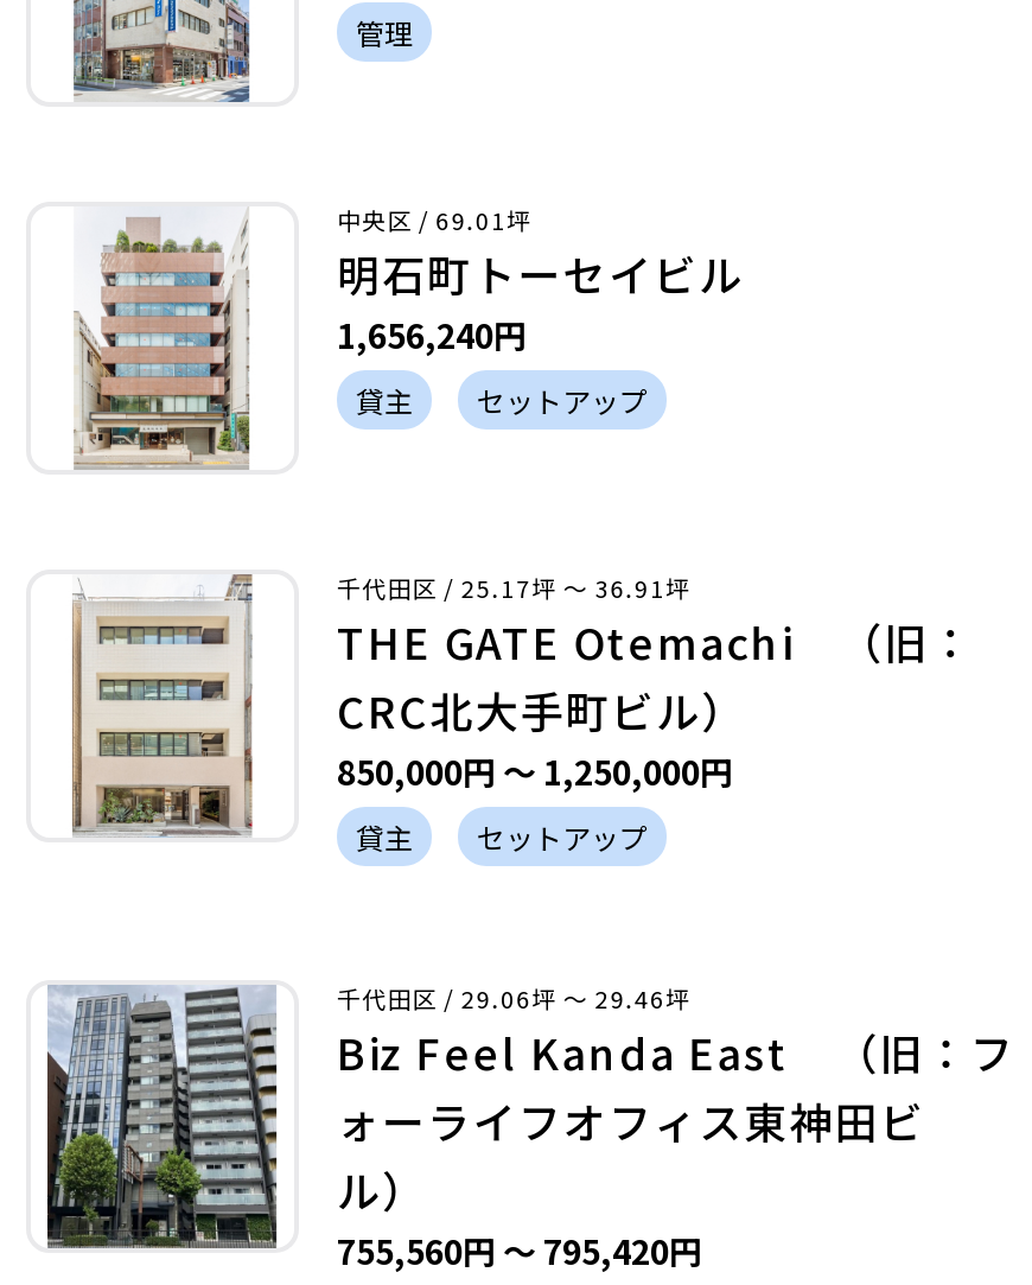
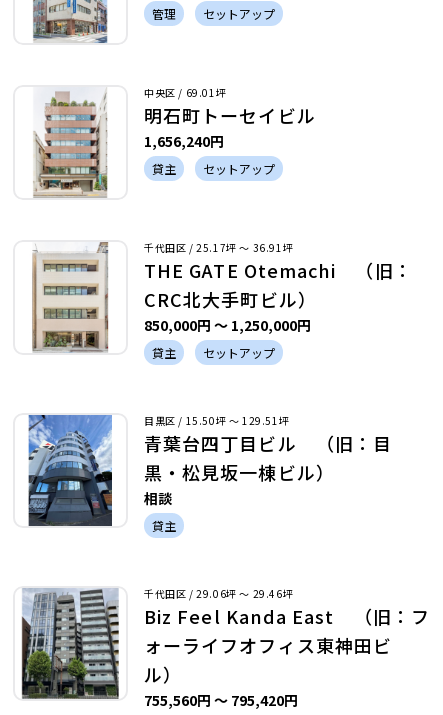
none -> [203,5,275,22] セットアップ
none -> [27,413,392,534] [image] | 目黒区 / 15.50坪 〜 129.51坪 | 青葉台四丁目ビル （旧：目 | 黒・松見坂一棟ビル） | 相談 | 貸主

